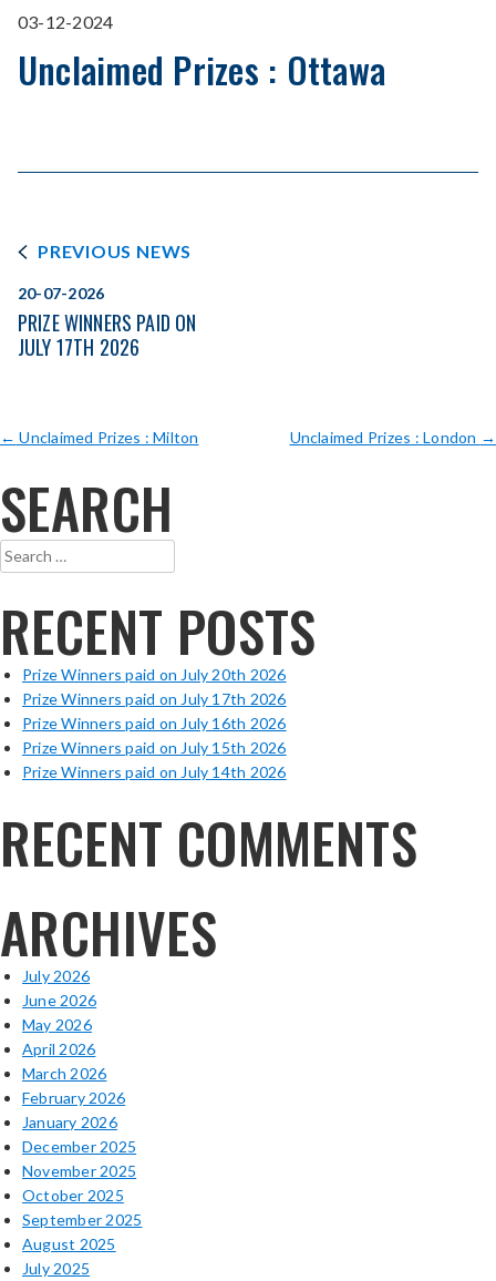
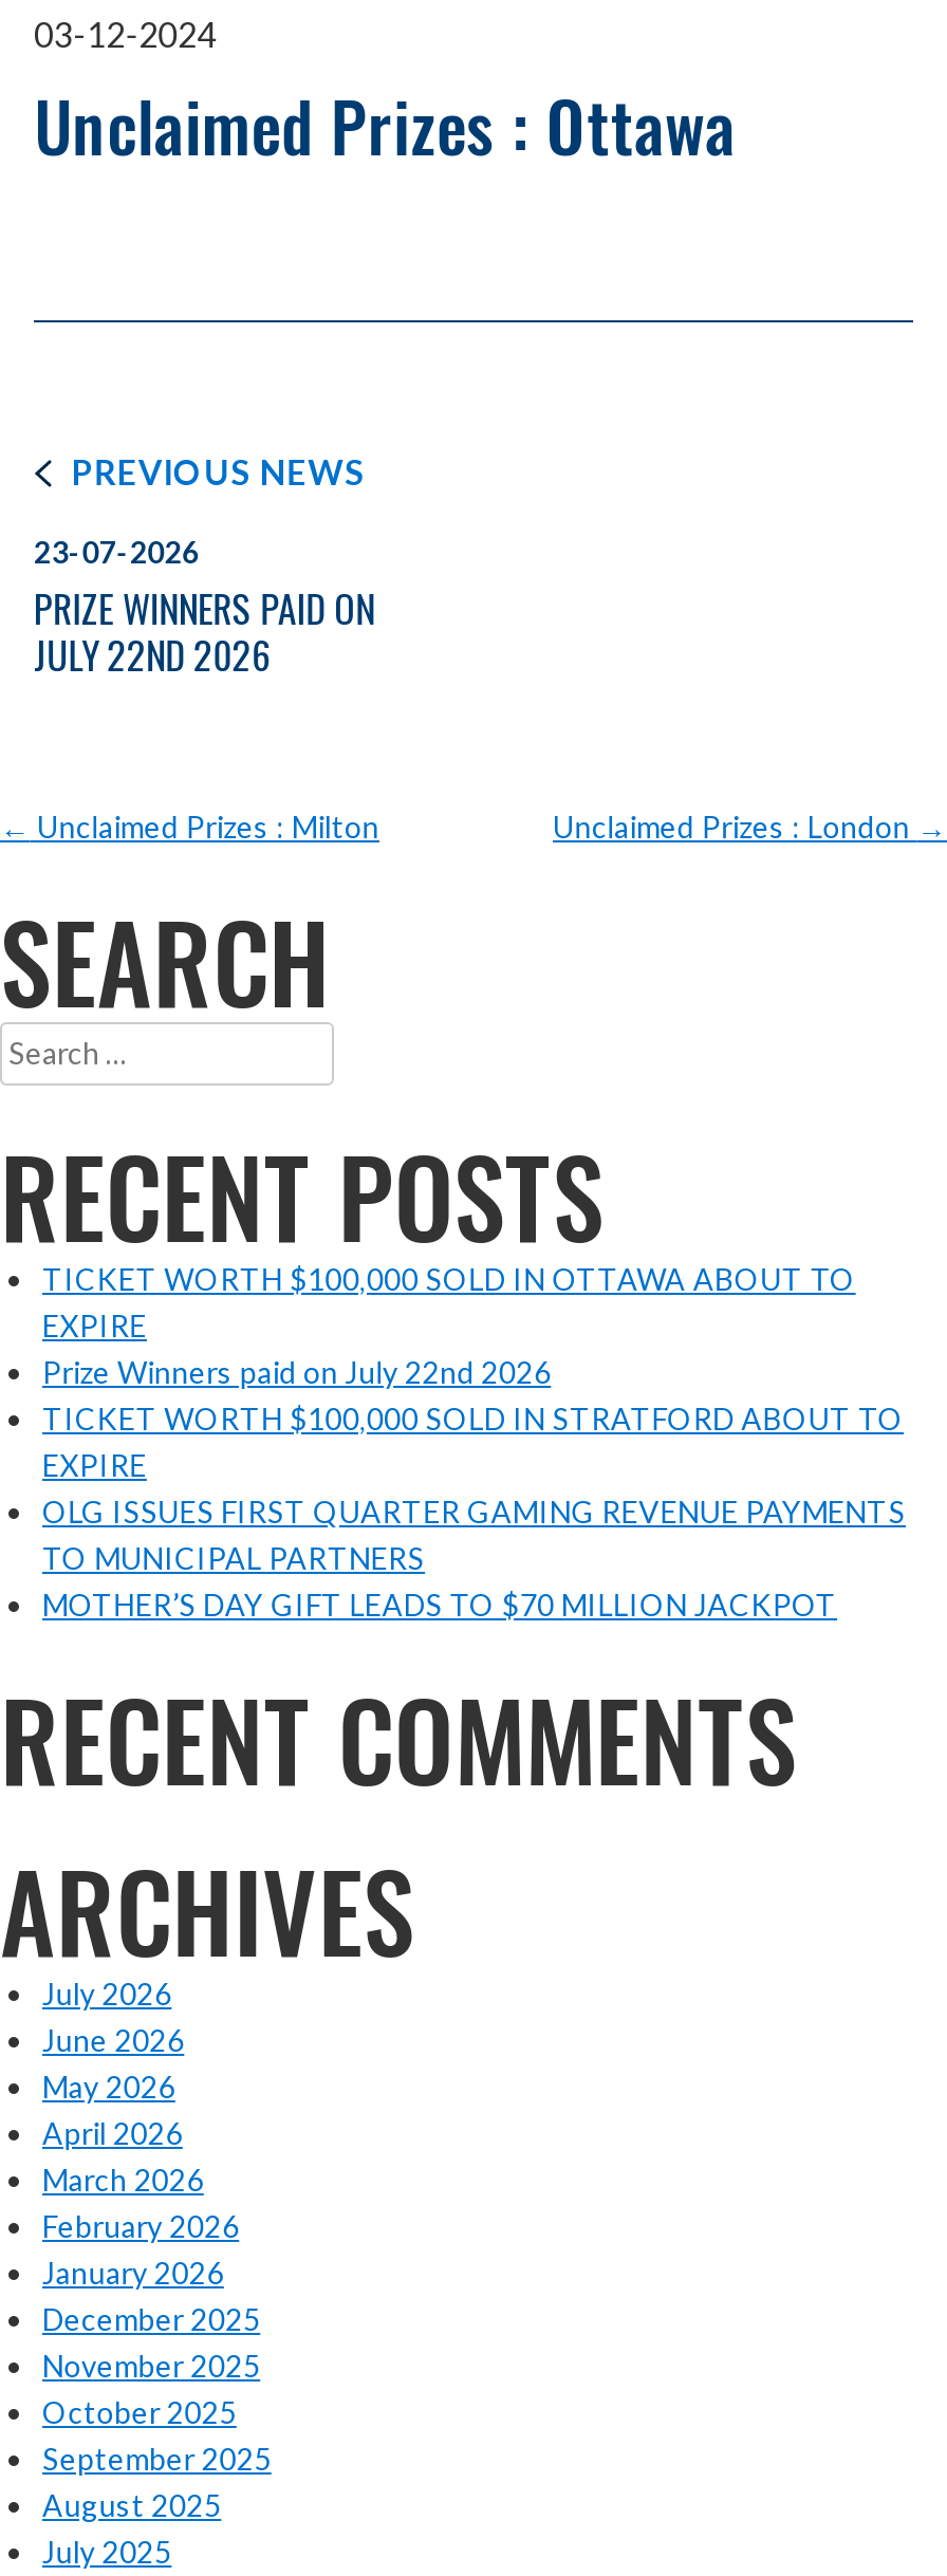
[18,284,105,303] 20-07-2026 -> [34,534,200,570] 23-07-2026
[18,332,140,361] JULY 17TH 2026 -> [34,627,271,682] JULY 22ND 2026
[22,665,286,781] Prize Winners paid on July 20th 2026 | Prize Winners paid on July 17th 2026 | Prize Winners paid on July 16th 2026 | Prize Winners paid on July 15th 2026 | Prize Winners paid on July 14th 2026 -> [42,1261,906,1623] TICKET WORTH $100,000 SOLD IN OTTAWA ABOUT TO | EXPIRE | Prize Winners paid on July 22nd 2026 | TICKET WORTH $100,000 SOLD IN STRATFORD ABOUT TO | EXPIRE | OLG ISSUES FIRST QUARTER GAMING REVENUE PAYMENTS | TO MUNICIPAL PARTNERS | MOTHER’S DAY GIFT LEADS TO $70 MILLION JACKPOT

